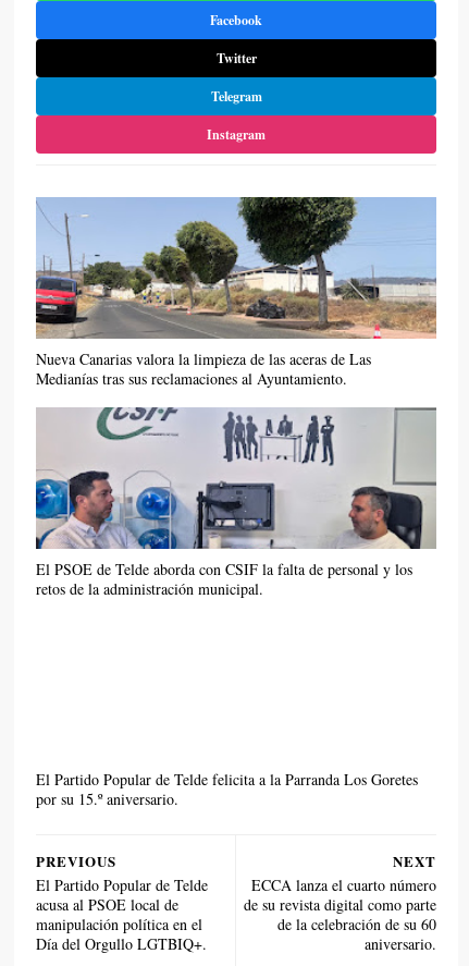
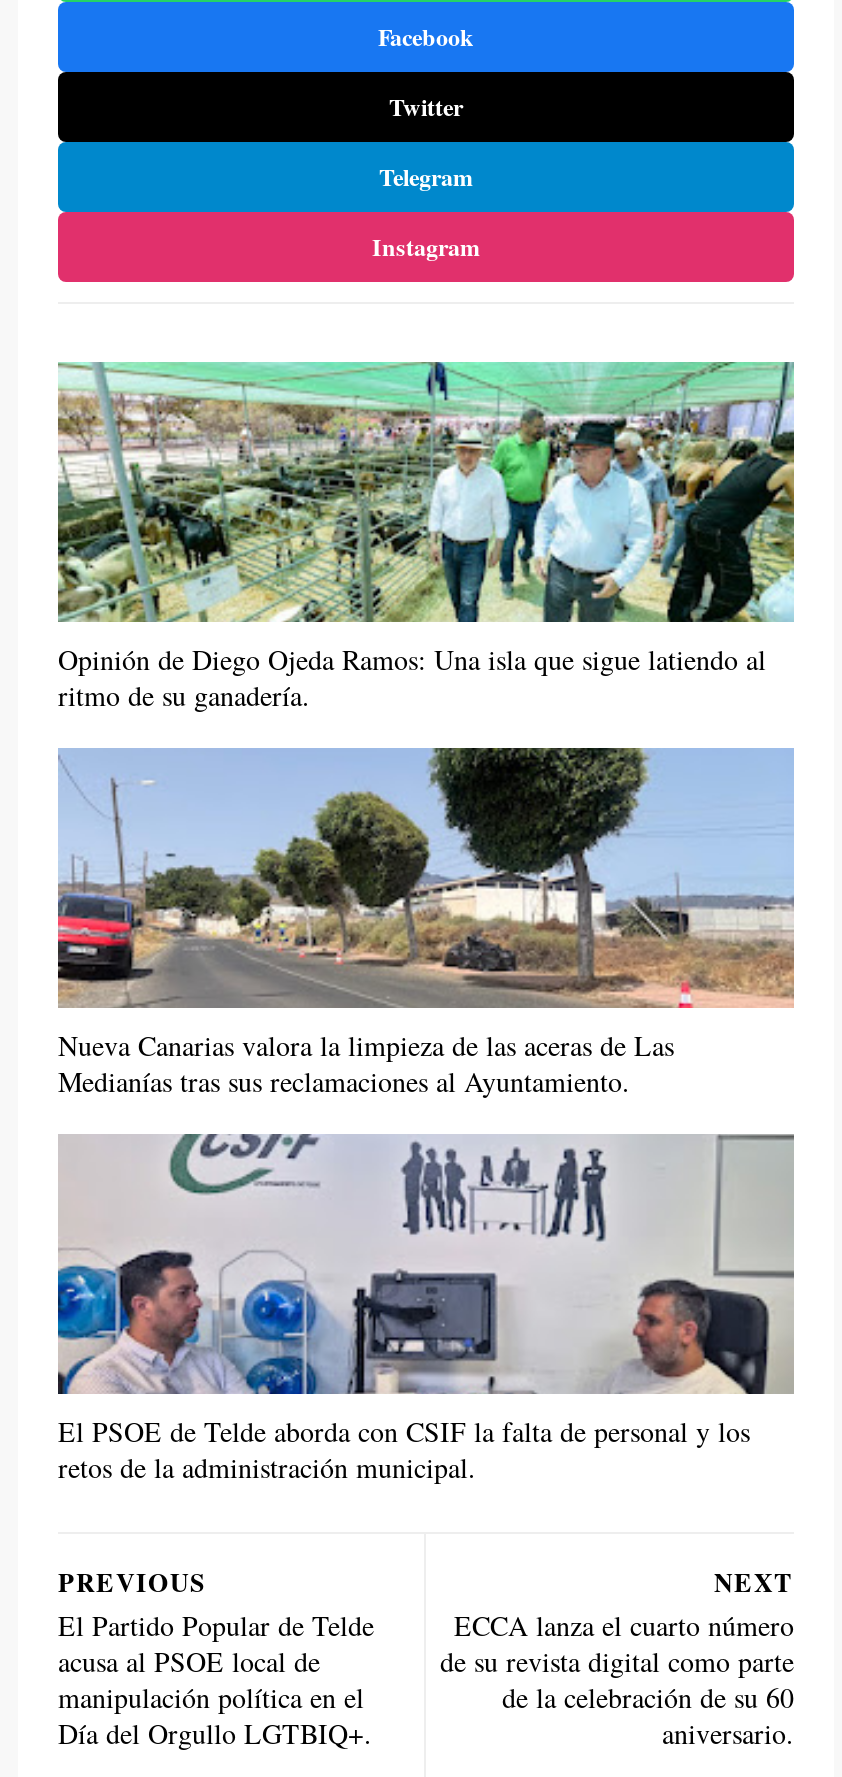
none -> [56,360,796,713] [image] | Opinión de Diego Ojeda Ramos: Una isla que sigue latiendo al | ritmo de su ganadería.
moved [34,195,439,598] -> [54,744,798,1485]: [image] | Nueva Canarias valora la limpieza de las aceras de Las | Medianías tras sus reclamaciones al Ayuntamiento. | El PSOE de Telde aborda con CSIF la falta de personal y los | retos de la administración municipal.
[36,768,418,809] El Partido Popular de Telde felicita a la Parranda Los Goretes | por su 15.º aniversario. -> none

